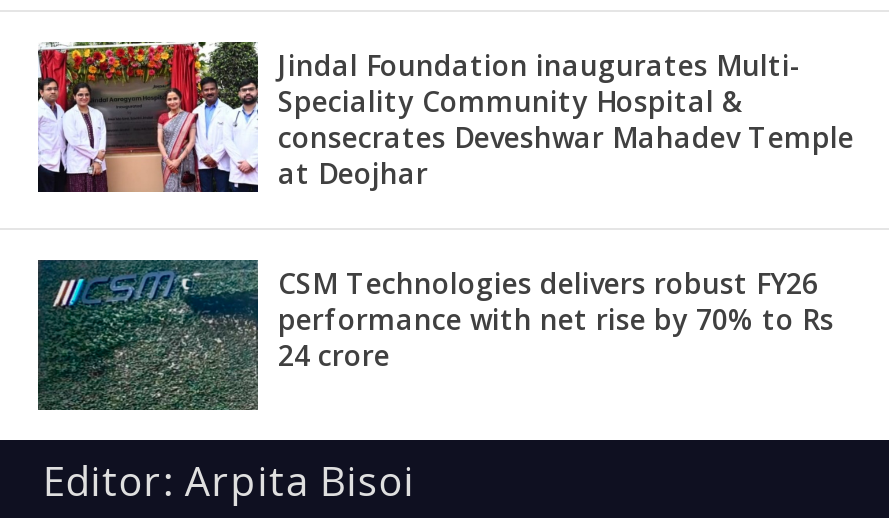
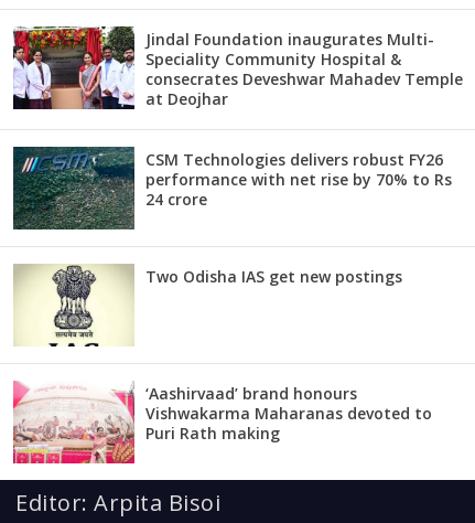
none -> [12,381,432,465] [image] | ‘Aashirvaad’ brand honours | Vishwakarma Maharanas devoted to | Puri Rath making
none -> [13,260,402,348] [image] | Two Odisha IAS get new postings

